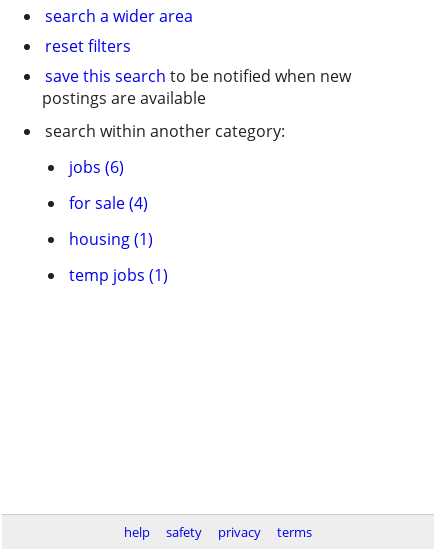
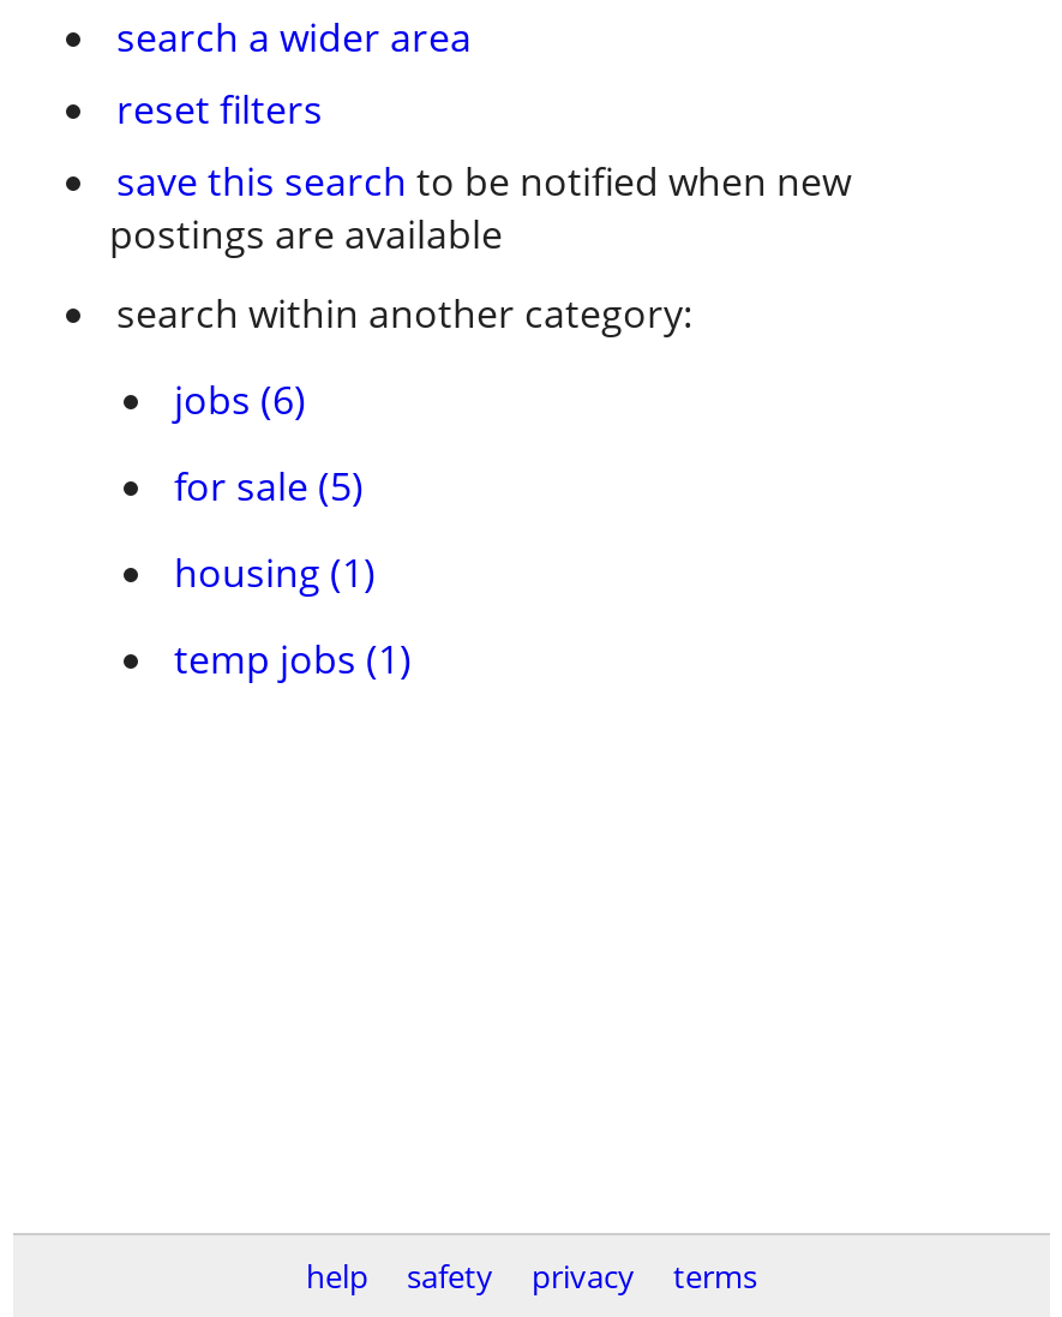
[69,192,148,214] for sale (4) -> [174,460,364,513] for sale (5)

